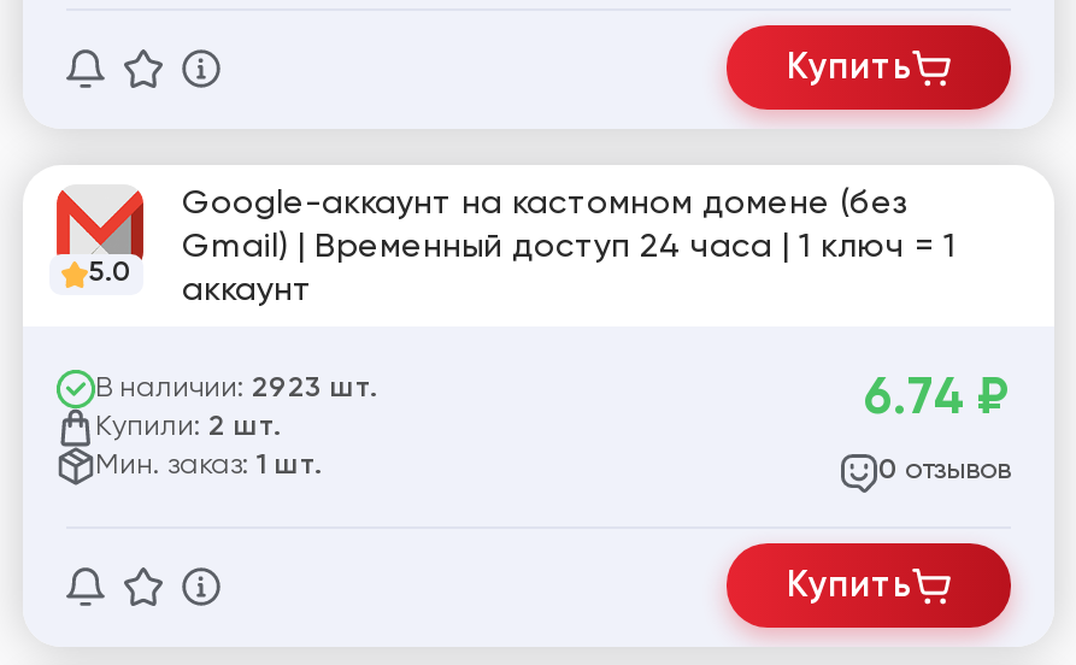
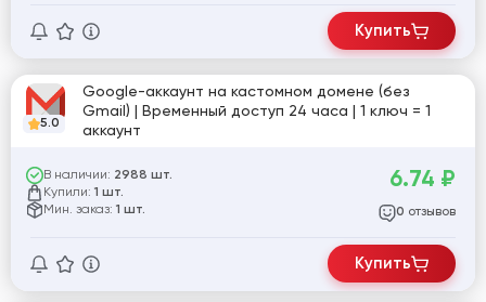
[95,371,377,404] В наличии: 2923 шт. -> [43,167,172,182] В наличии: 2988 шт.
[95,409,281,443] Купили: 2 шт. -> [43,184,124,199] Купили: 1 шт.

